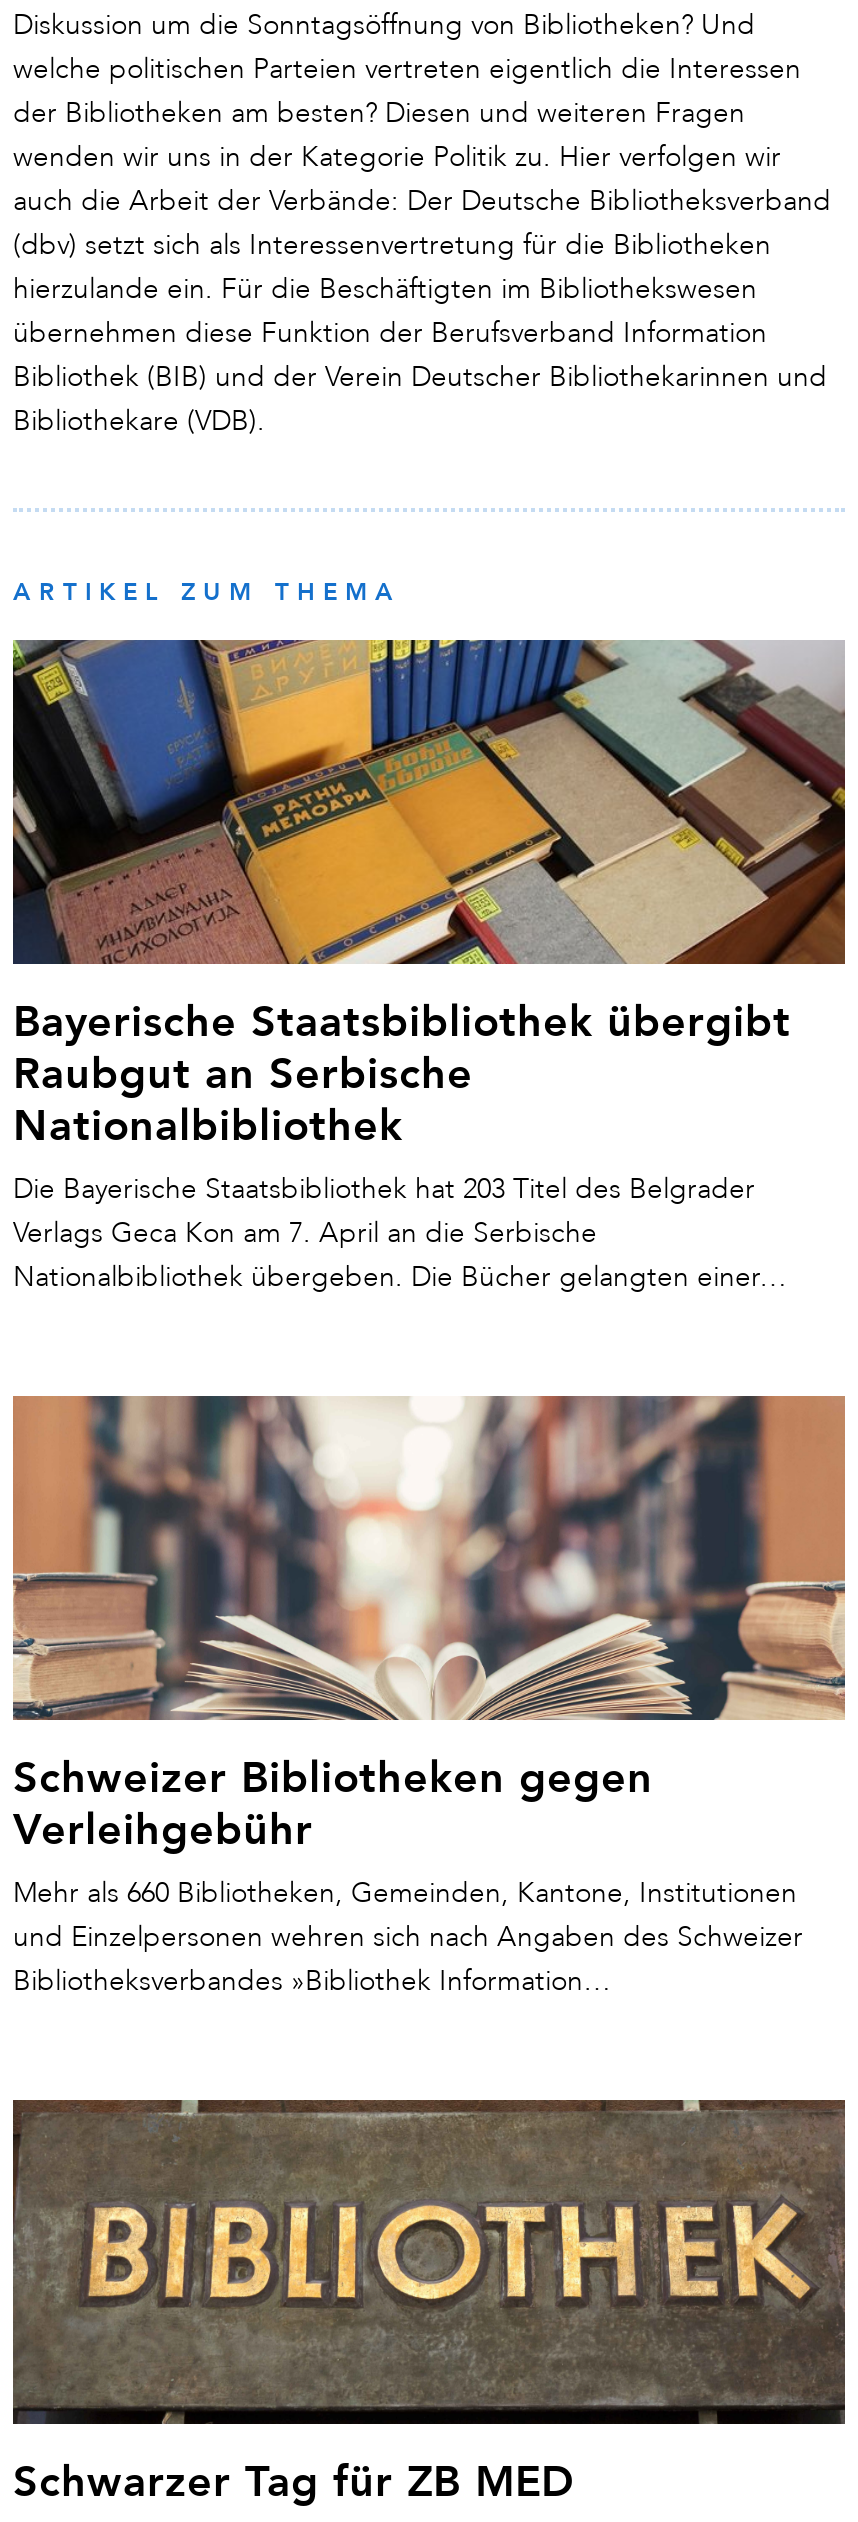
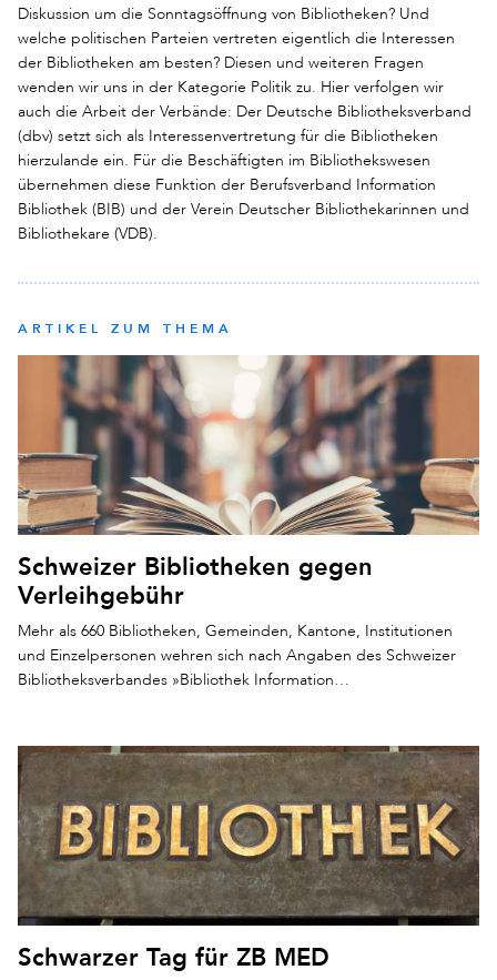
[11,638,847,1293] [image] | Bayerische Staatsbibliothek übergibt | Raubgut an Serbische | Nationalbibliothek | Die Bayerische Staatsbibliothek hat 203 Titel des Belgrader | Verlags Geca Kon am 7. April an die Serbische | Nationalbibliothek übergeben. Die Bücher gelangten einer… -> none

